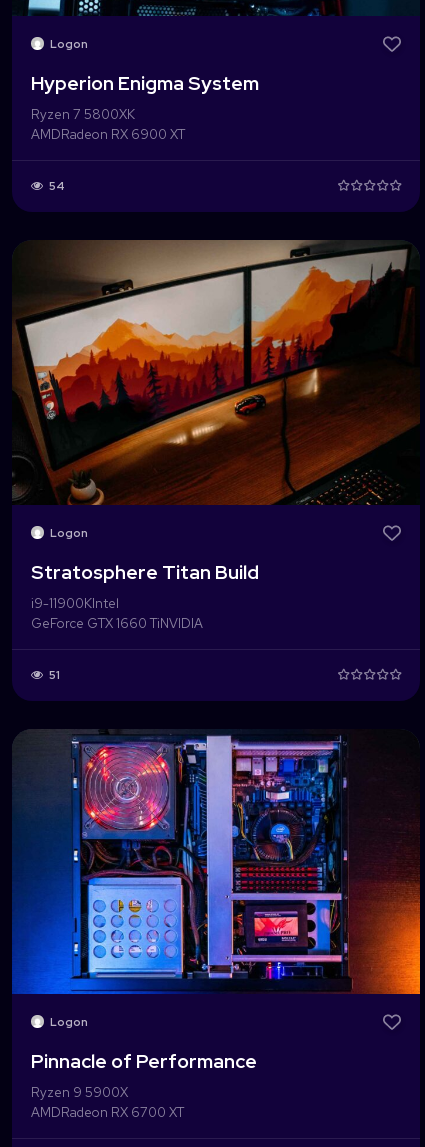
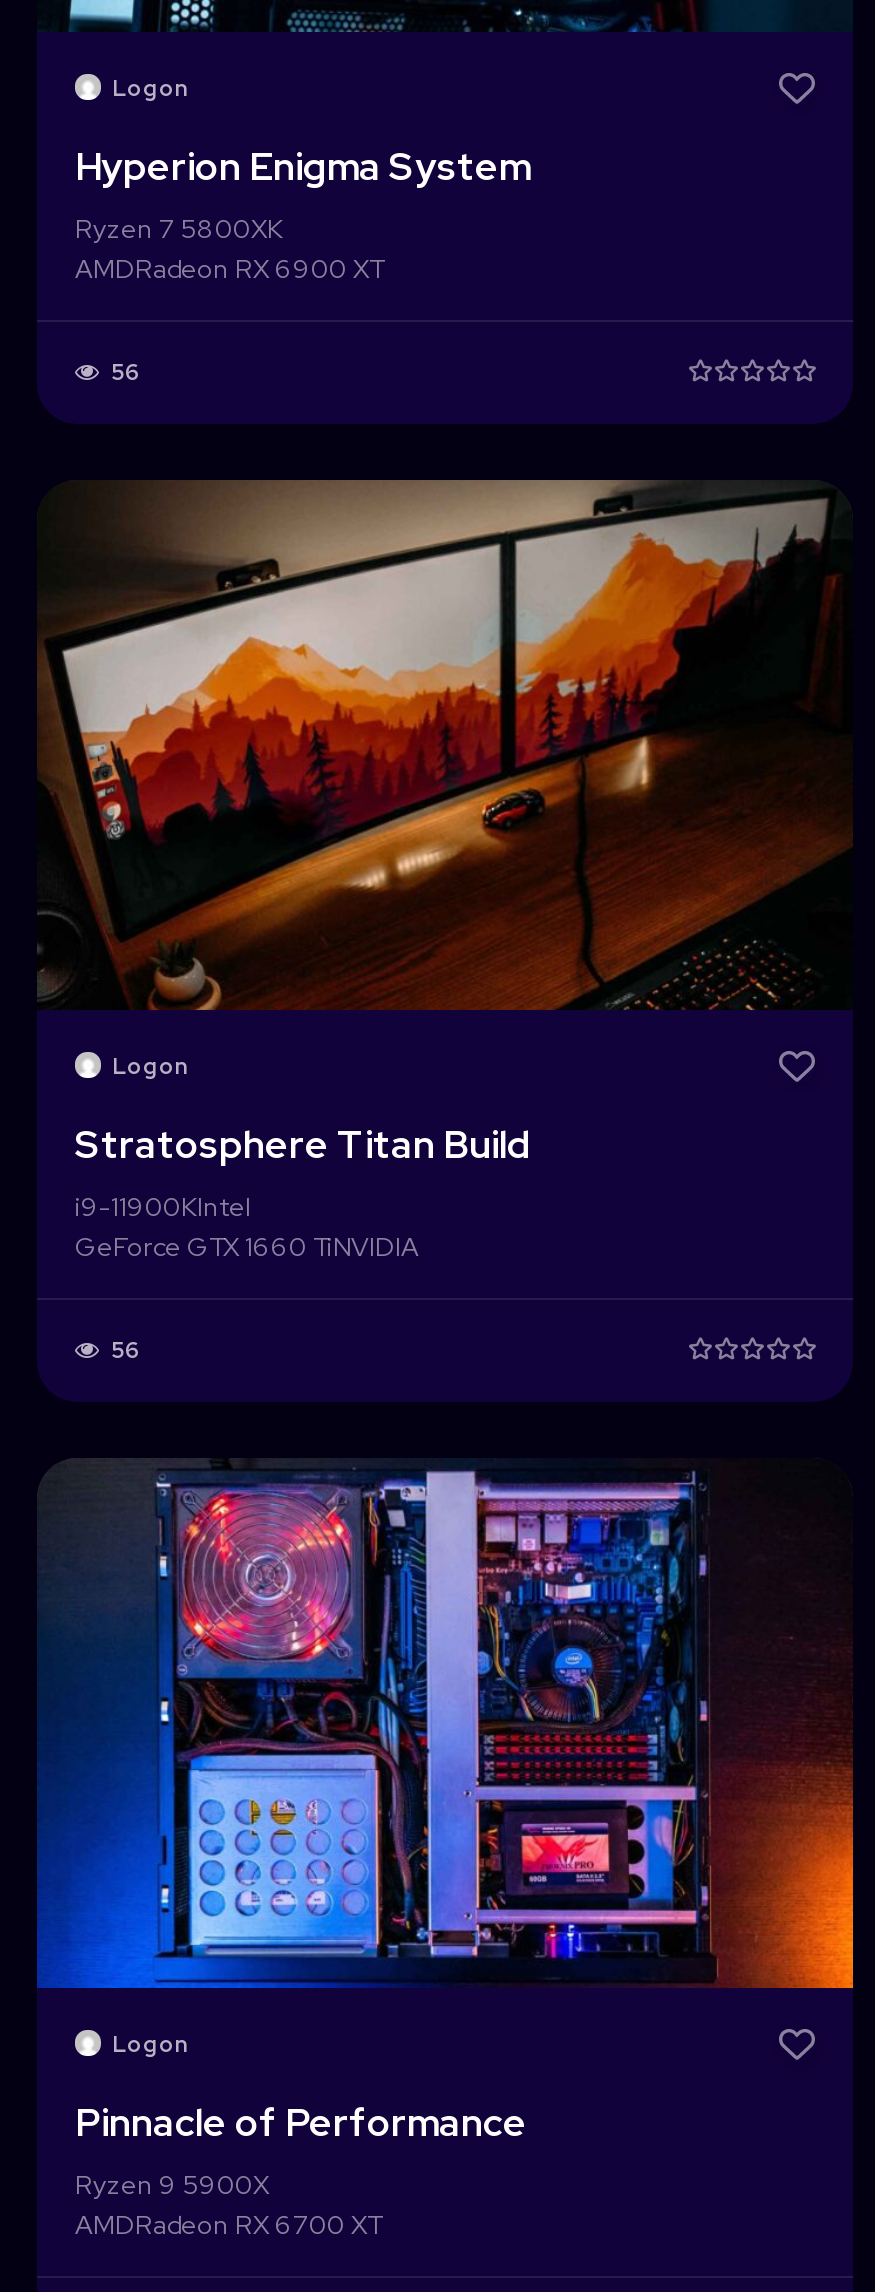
[49,179,65,193] 54 -> [111,358,141,386] 56
[49,668,60,682] 51 -> [111,1336,141,1364] 56

